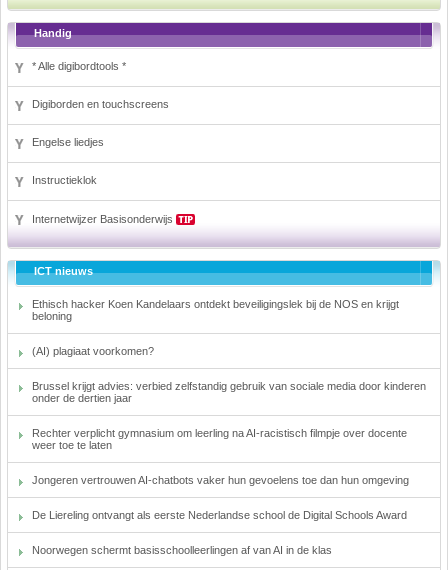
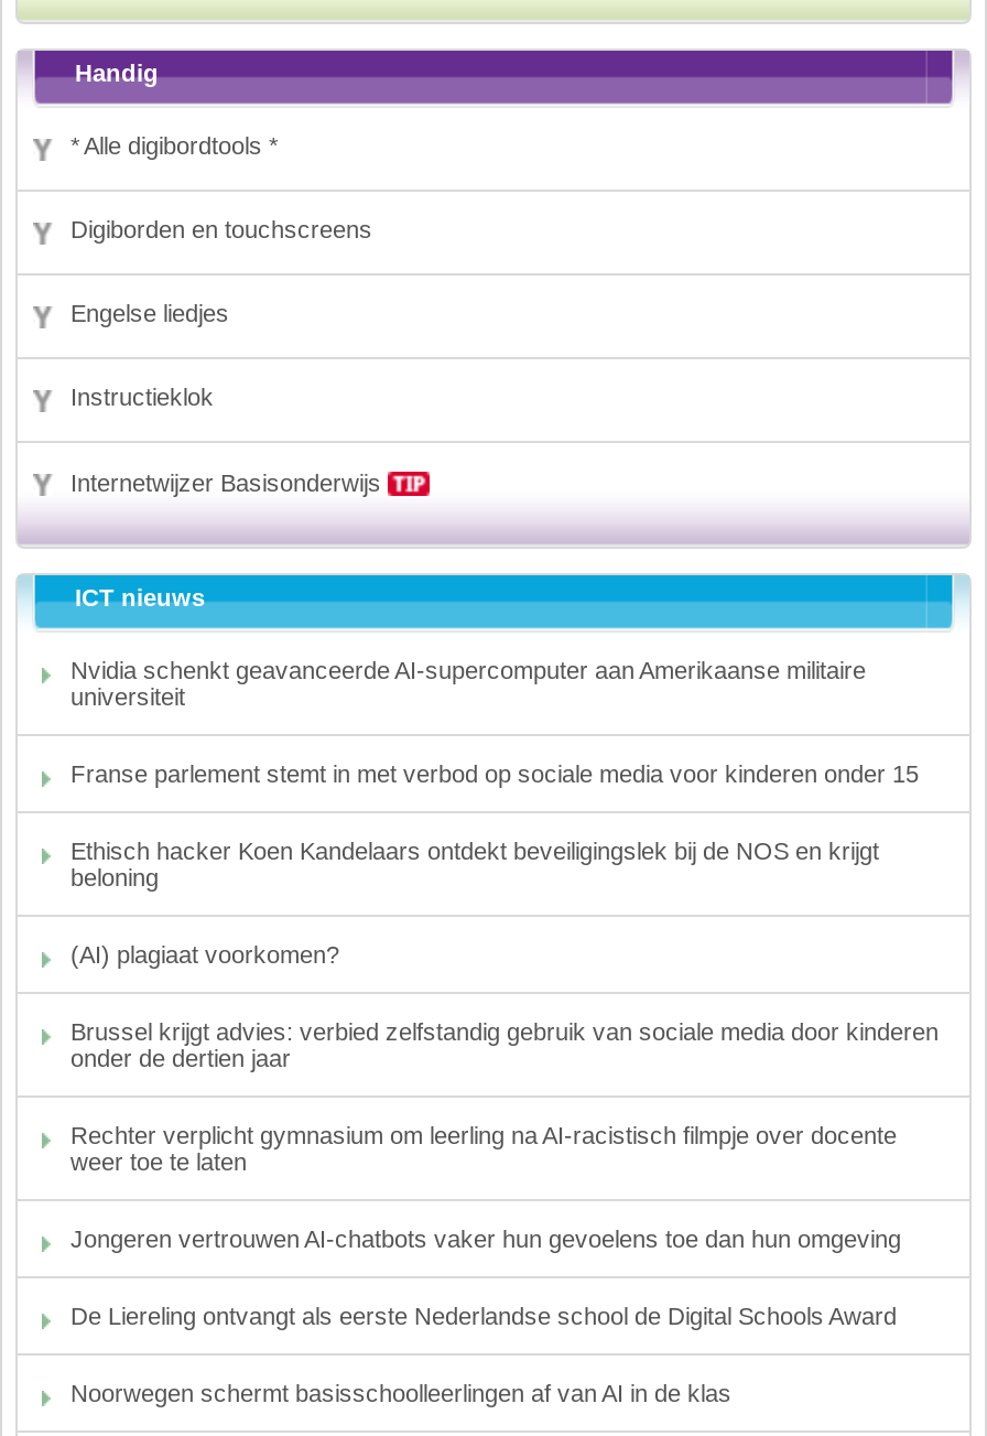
none -> [70,657,919,787] Nvidia schenkt geavanceerde AI-supercomputer aan Amerikaanse militaire | universiteit | Franse parlement stemt in met verbod op sociale media voor kinderen onder 15

